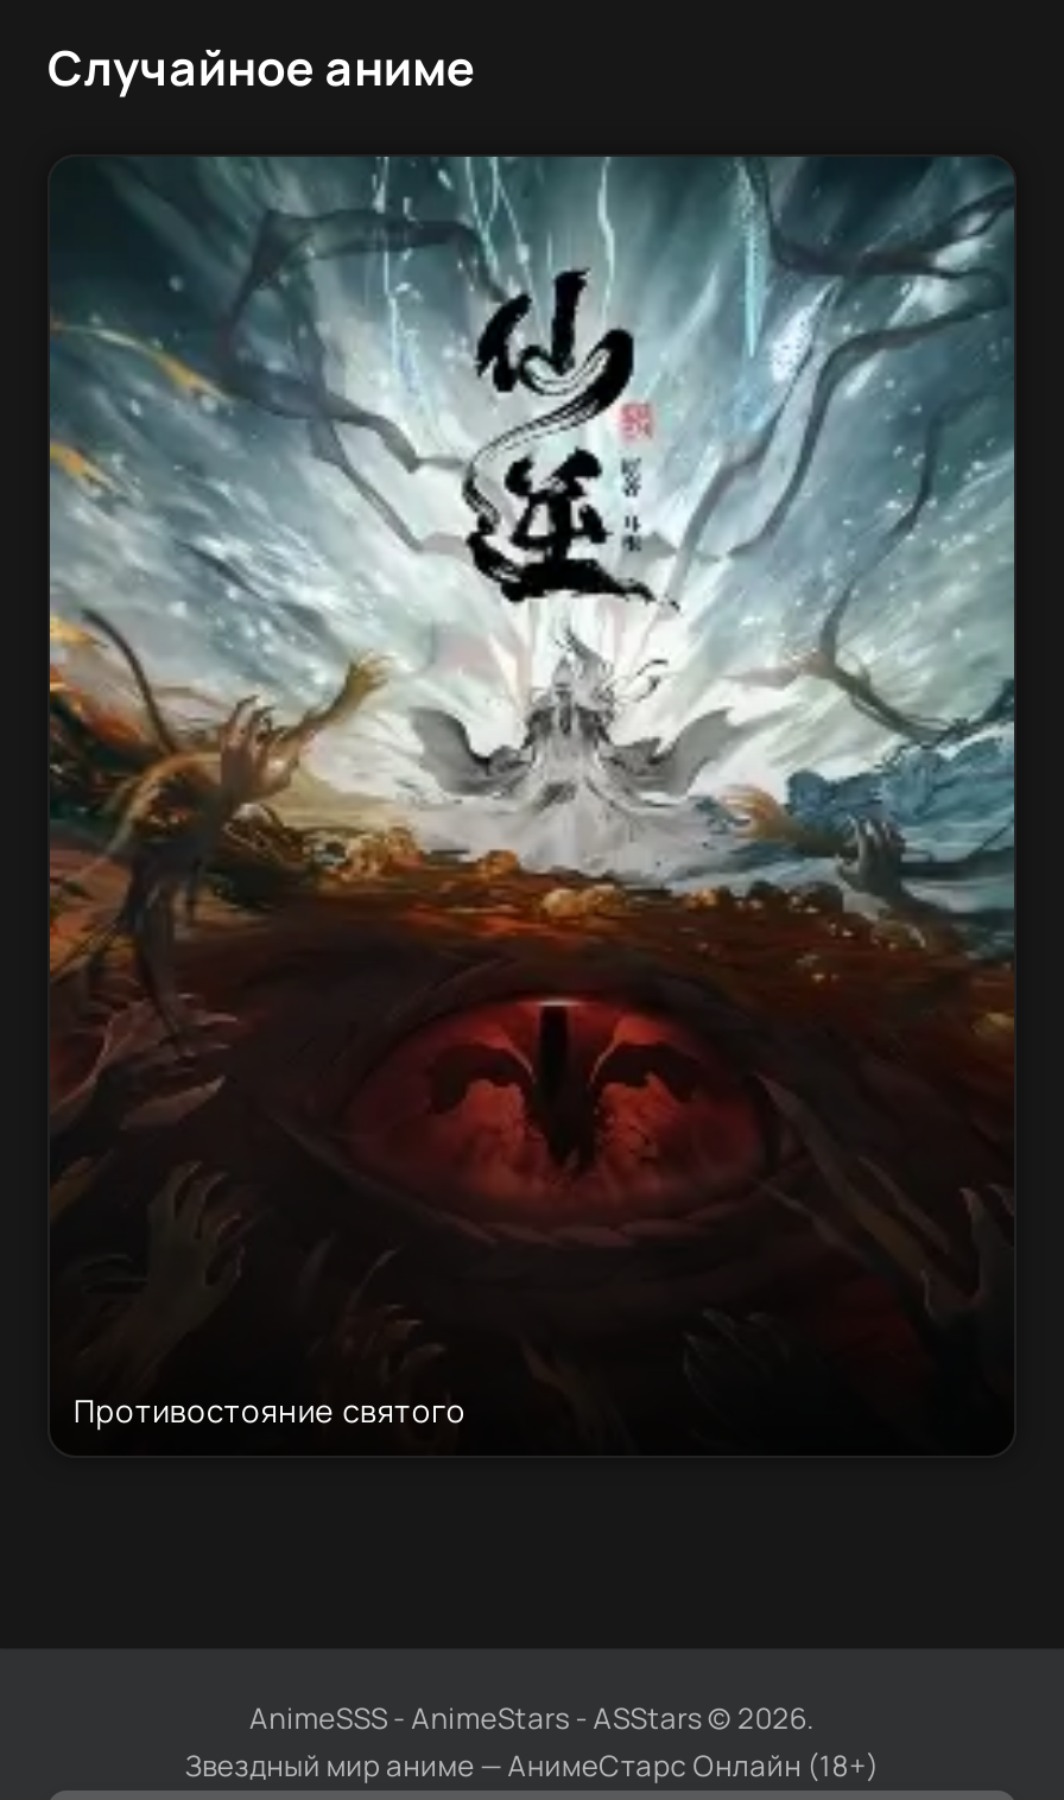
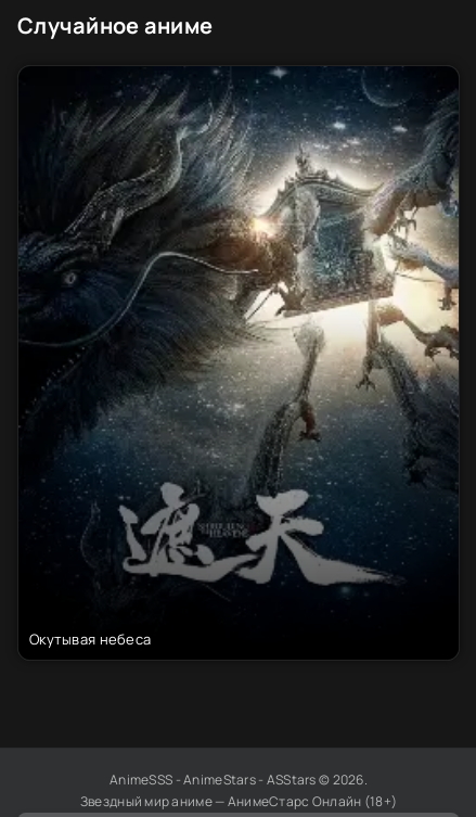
[47,154,1016,1432] [image] | Противостояние святого -> [18,66,460,649] [image] | Окутывая небеса

